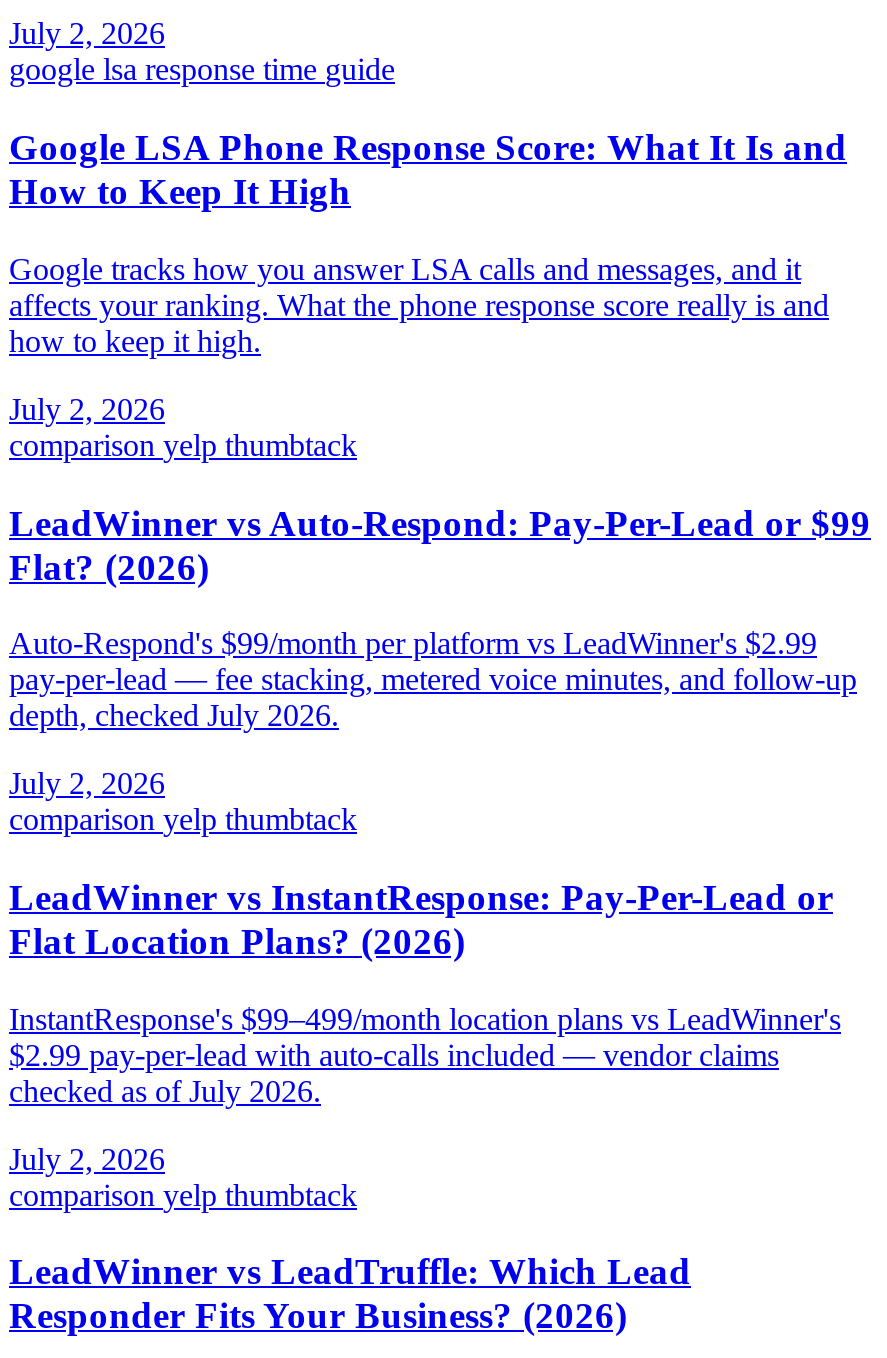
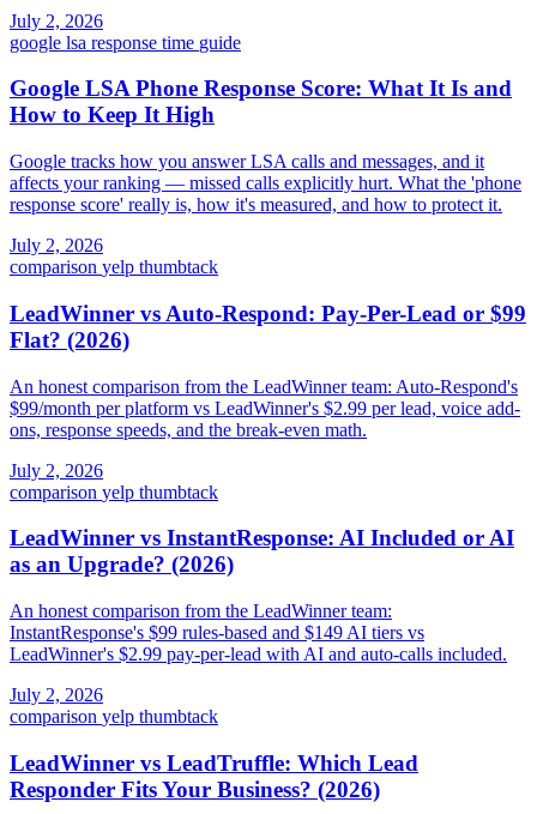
[9,288,829,358] affects your ranking. What the phone response score really is and | how to keep it high. -> [10,173,521,215] affects your ranking — missed calls explicitly hurt. What the 'phone | response score' really is, how it's measured, and how to protect it.
[9,627,857,733] Auto-Respond's $99/month per platform vs LeadWinner's $2.99 | pay-per-lead — fee stacking, metered voice minutes, and follow-up | depth, checked July 2026. -> [10,376,520,439] An honest comparison from the LeadWinner team: Auto-Respond's | $99/month per platform vs LeadWinner's $2.99 per lead, voice add- | ons, response speeds, and the break-even math.
[9,877,833,963] LeadWinner vs InstantResponse: Pay-Per-Lead or | Flat Location Plans? (2026) -> [10,525,514,577] LeadWinner vs InstantResponse: AI Included or AI | as an Upgrade? (2026)
[9,1002,841,1108] InstantResponse's $99–499/month location plans vs LeadWinner's | $2.99 pay-per-lead with auto-calls included — vendor claims | checked as of July 2026. -> [10,601,507,664] An honest comparison from the LeadWinner team: | InstantResponse's $99 rules-based and $149 AI tiers vs | LeadWinner's $2.99 pay-per-lead with AI and auto-calls included.

